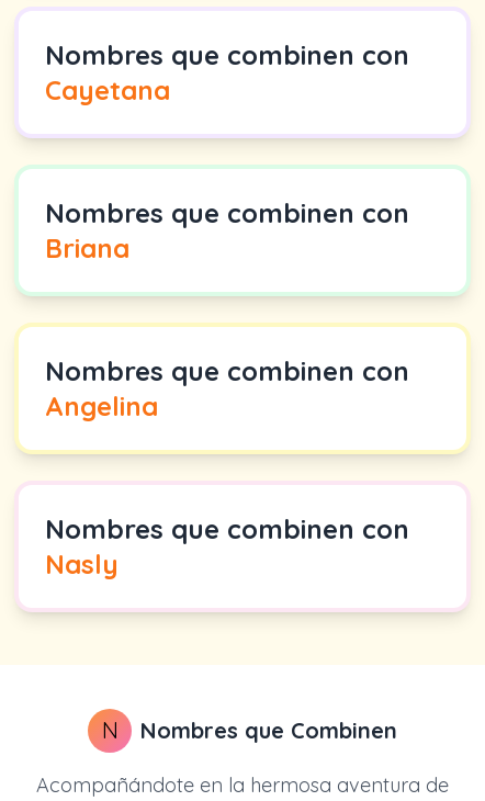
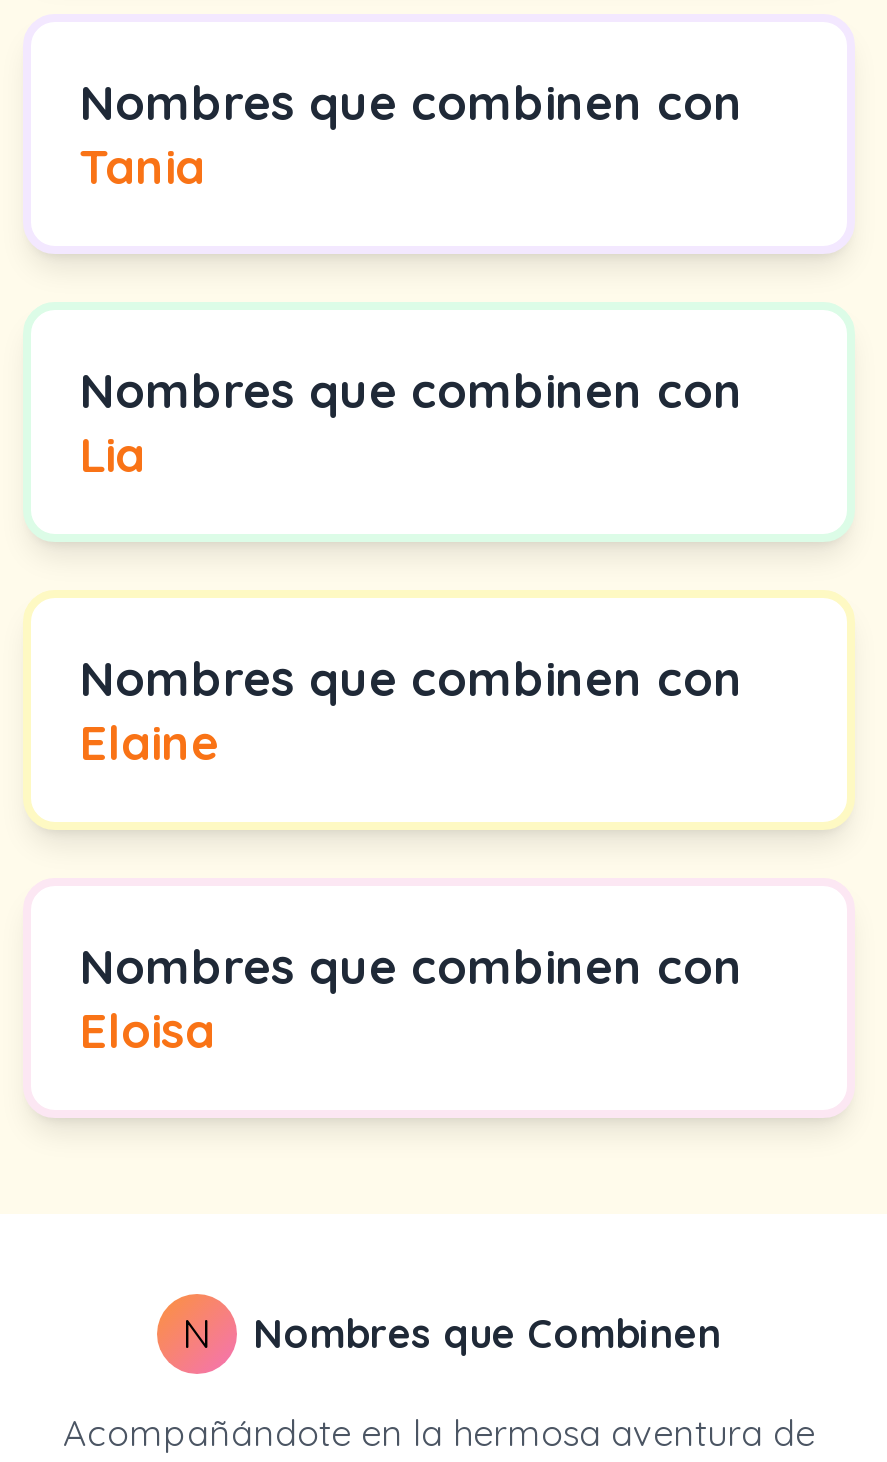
[45,74,170,106] Cayetana -> [79,136,205,196] Tania
[45,232,129,264] Briana -> [79,424,145,484] Lia
[45,390,158,422] Angelina -> [79,712,219,772] Elaine
[45,548,119,580] Nasly -> [79,1000,215,1060] Eloisa

